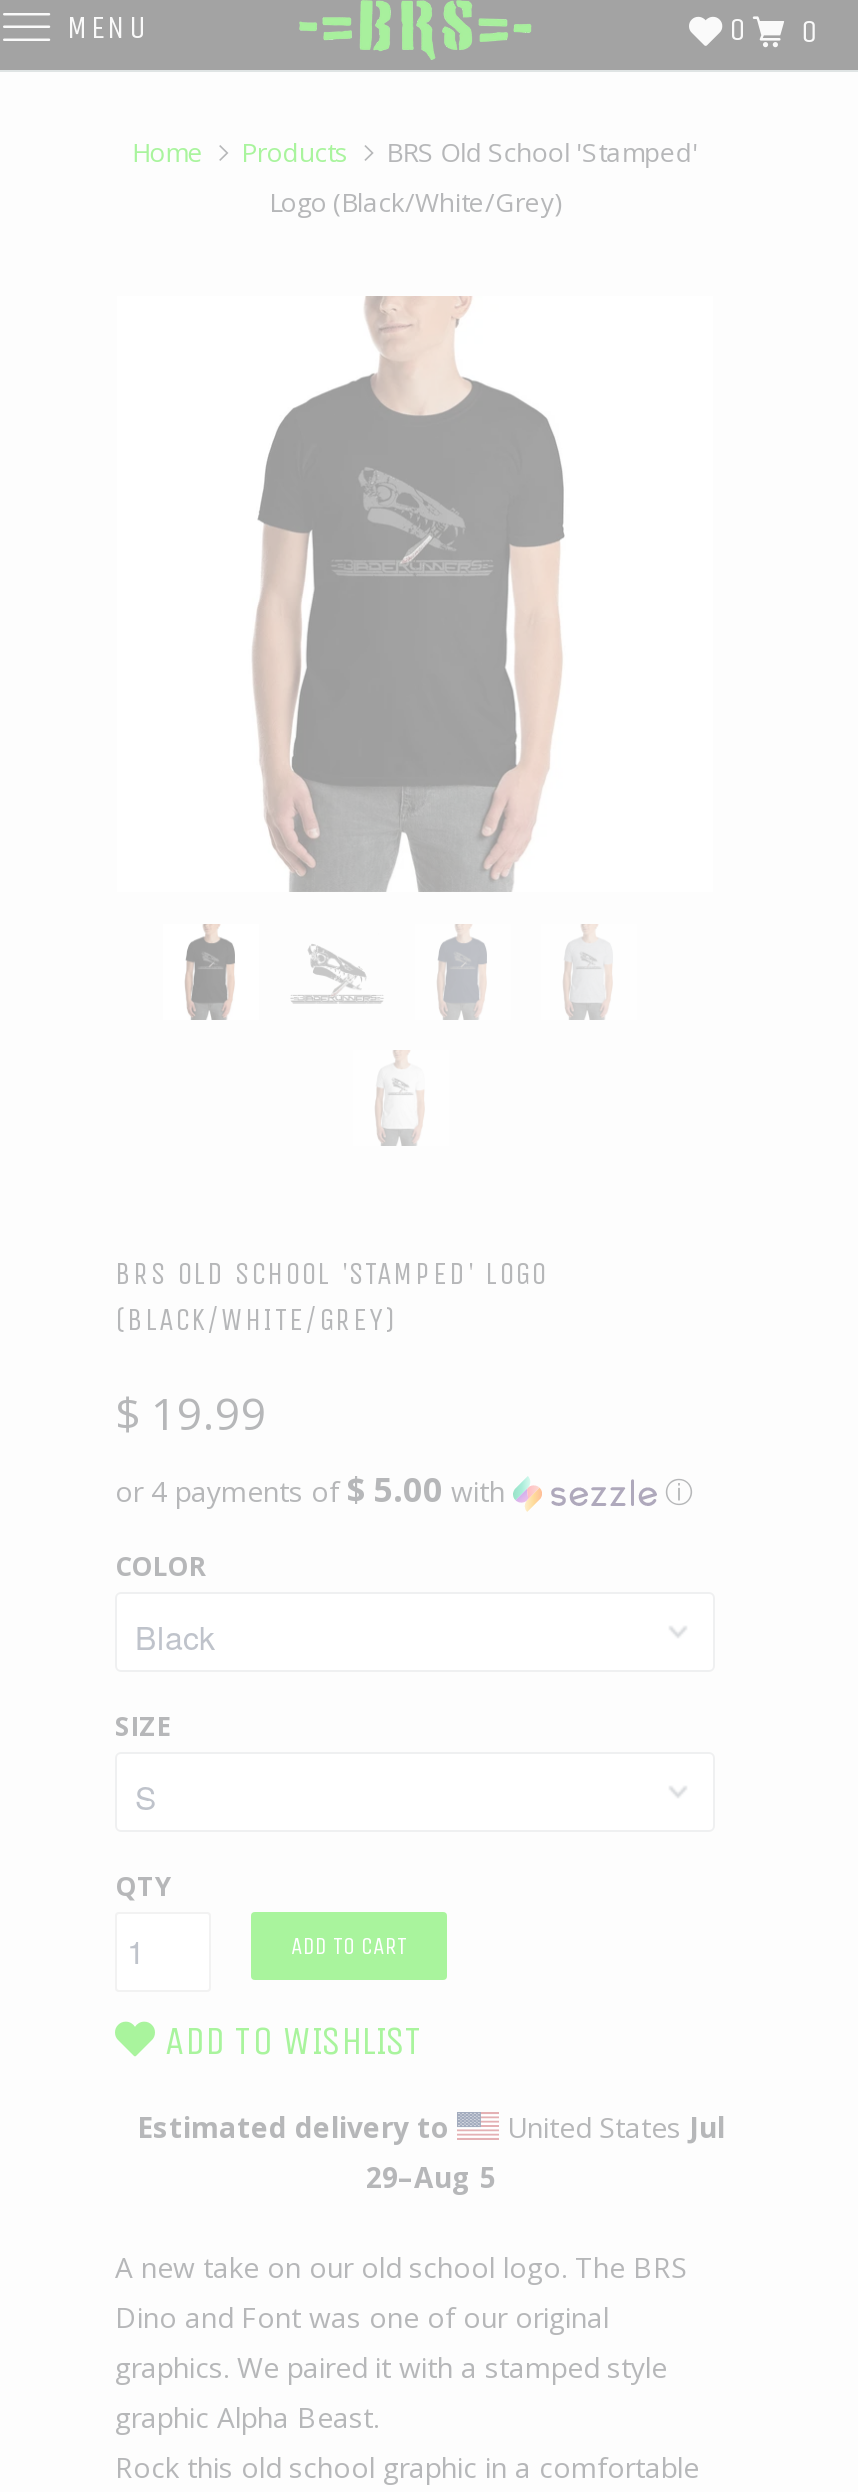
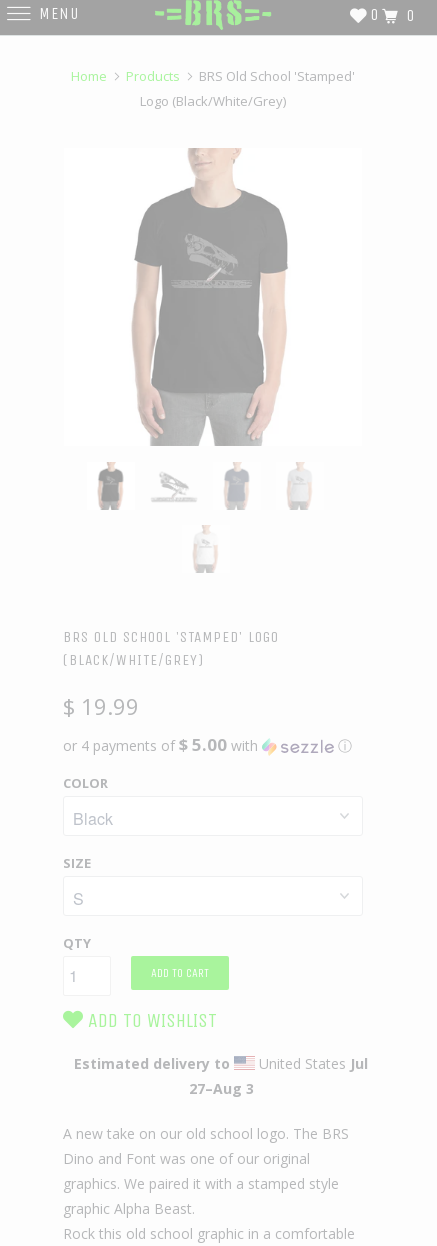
[366,2157,496,2195] 29–Aug 5 -> [188,1078,253,1097] 27–Aug 3

